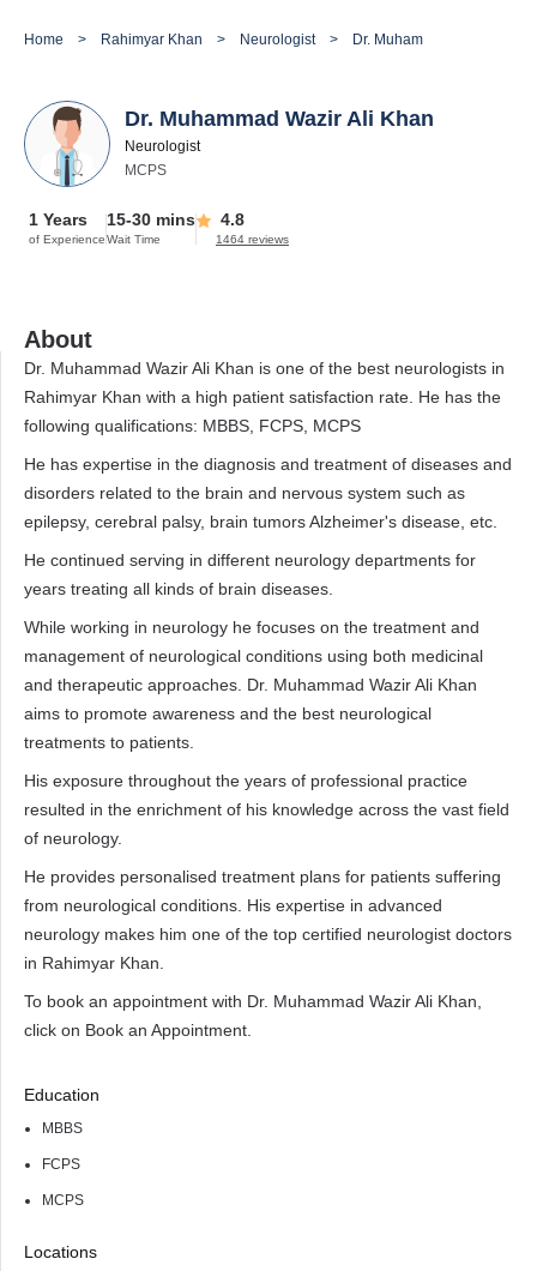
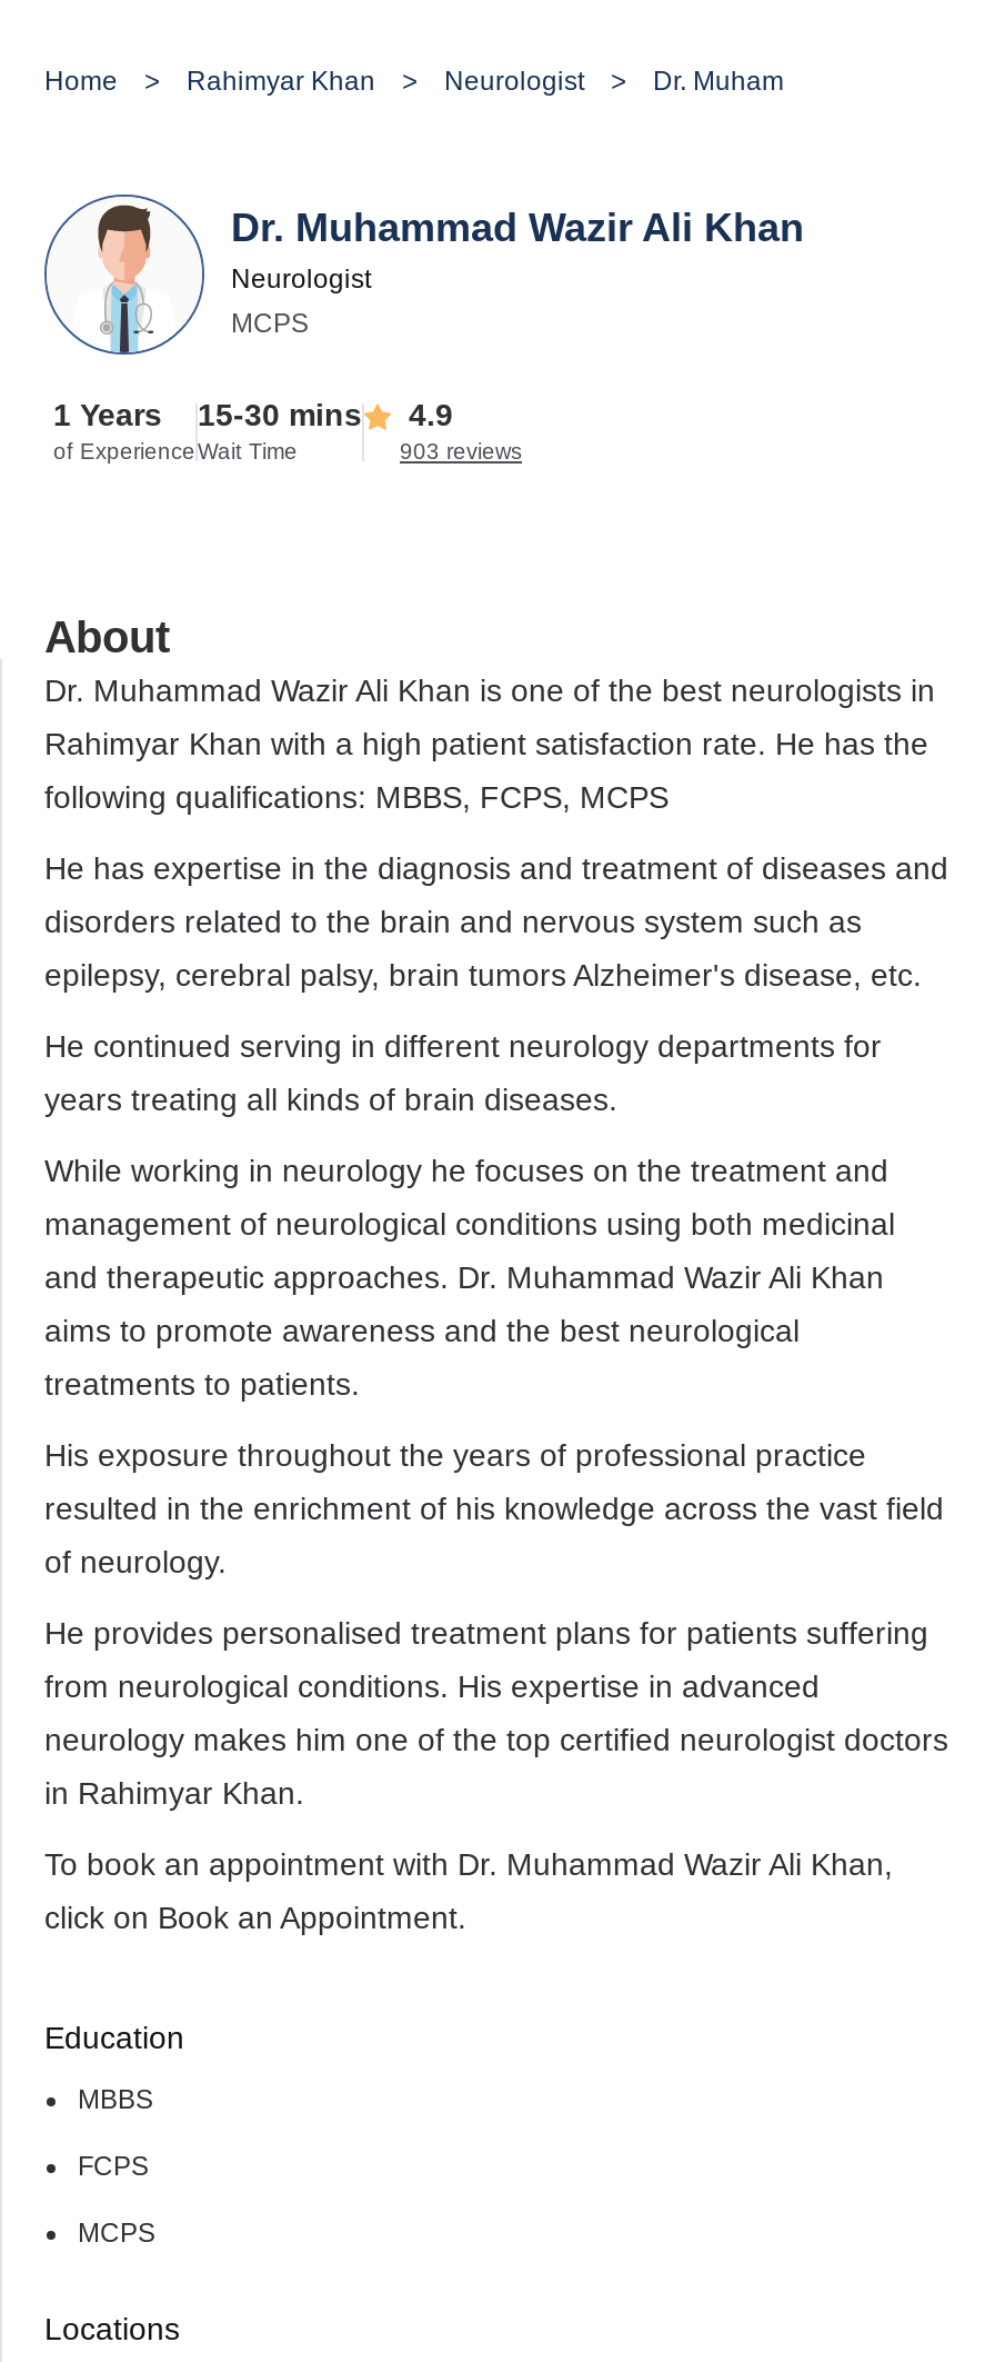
[29,210,245,229] 1 Years 15-30 mins 4.8 -> [53,397,453,433] 1 Years 15-30 mins 4.9
[216,233,289,246] 1464 reviews -> [400,439,522,464] 903 reviews

